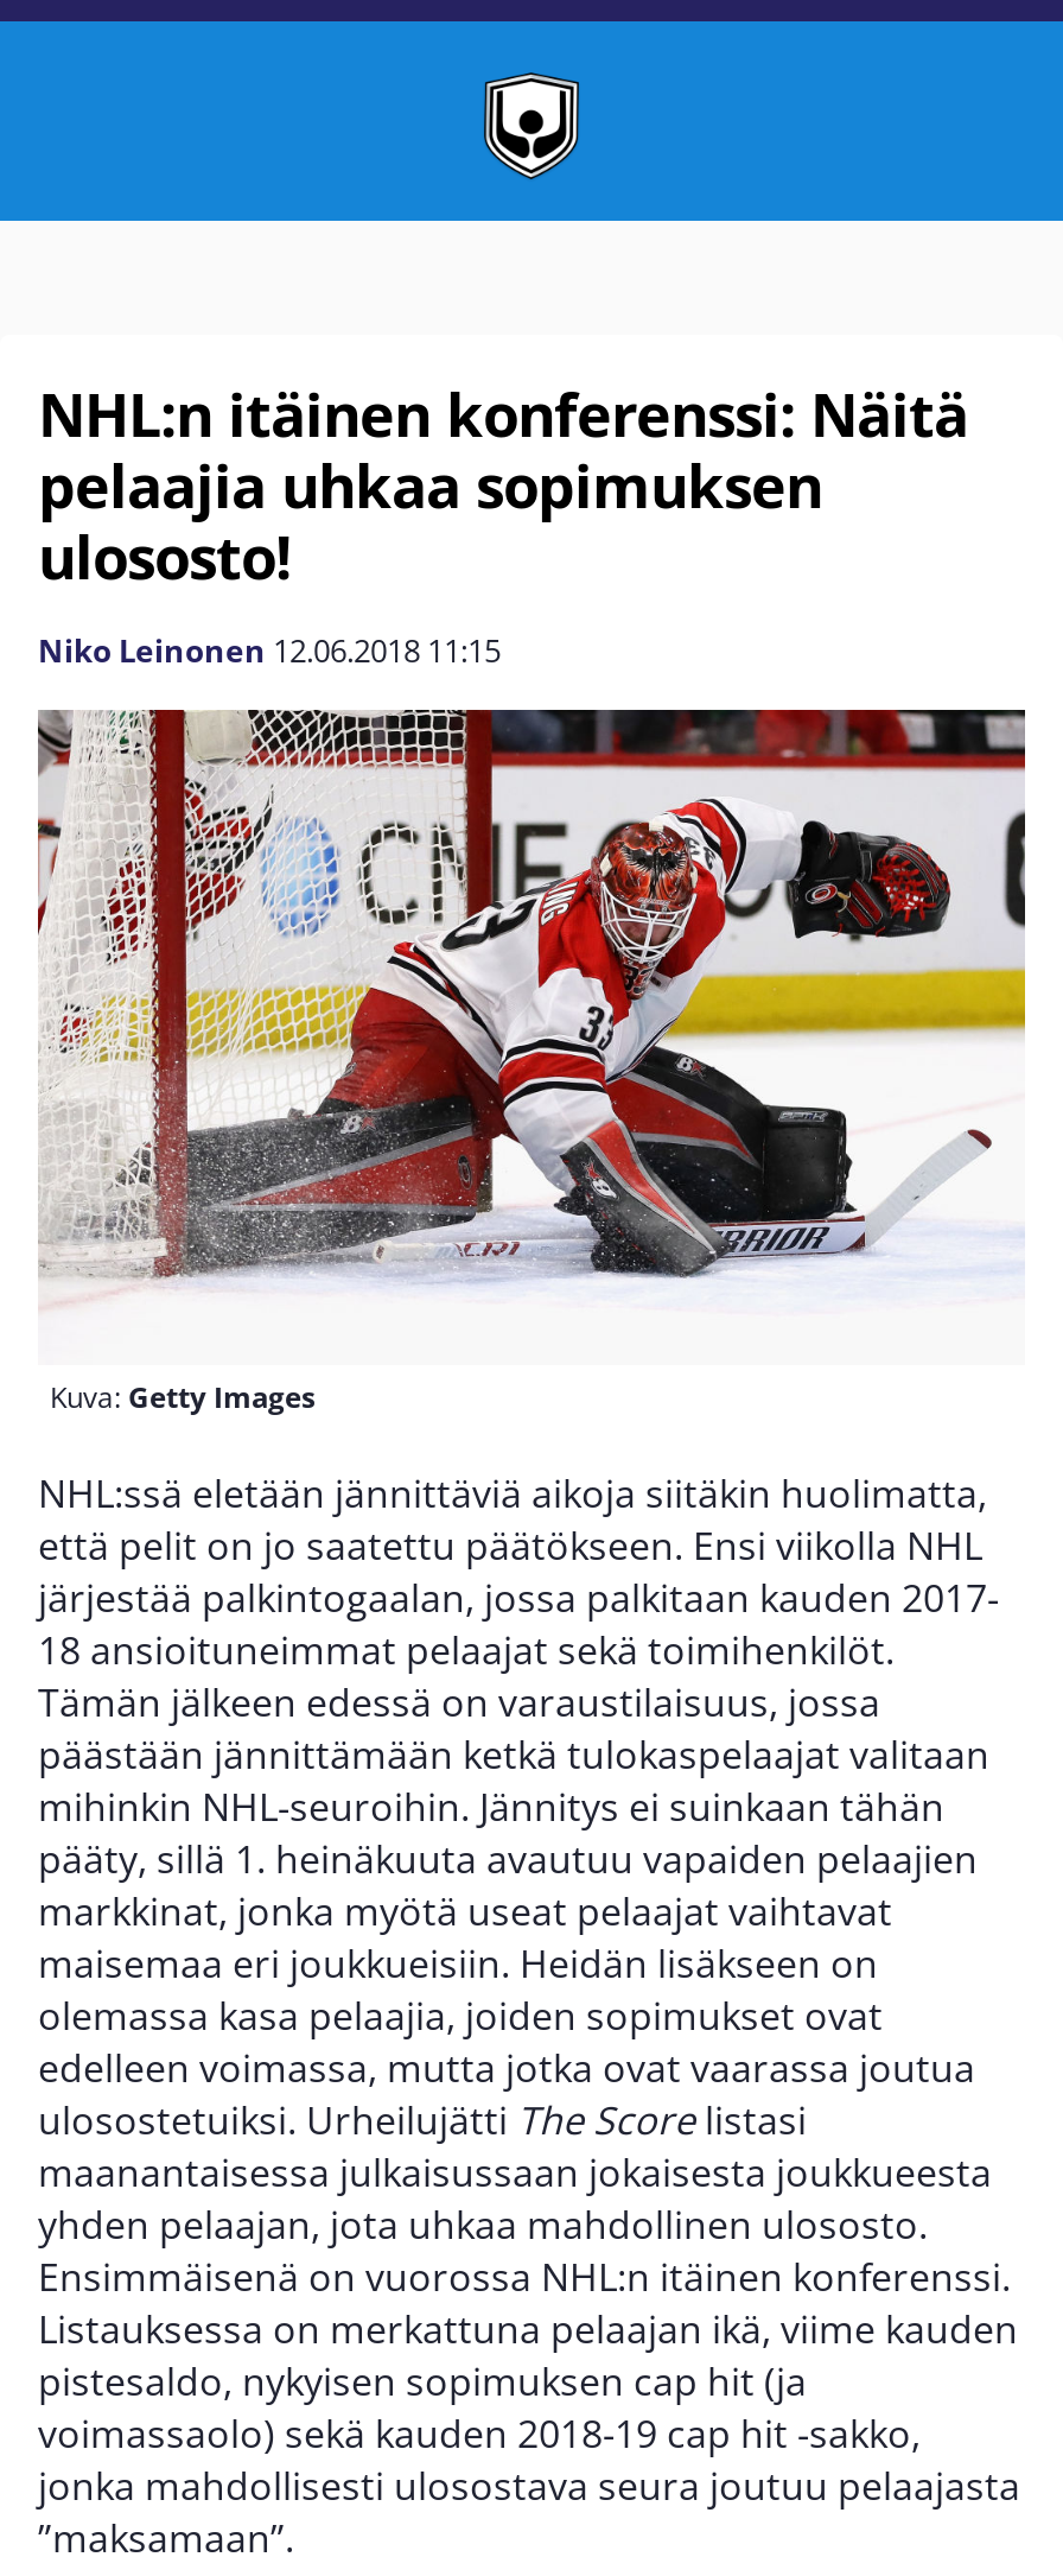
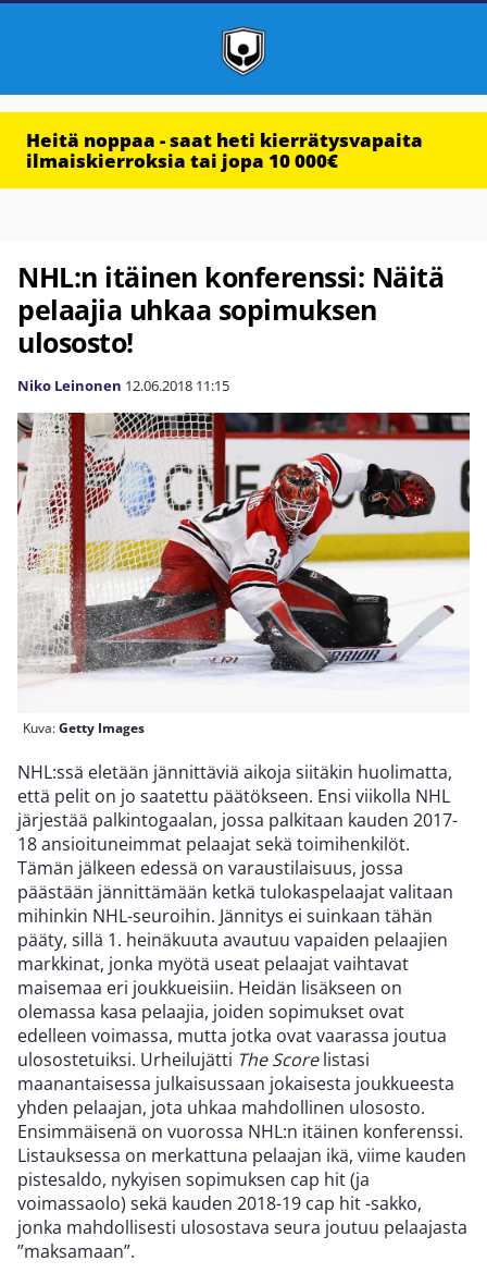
none -> [26,127,423,173] Heitä noppaa - saat heti kierrätysvapaita | ilmaiskierroksia tai jopa 10 000€

